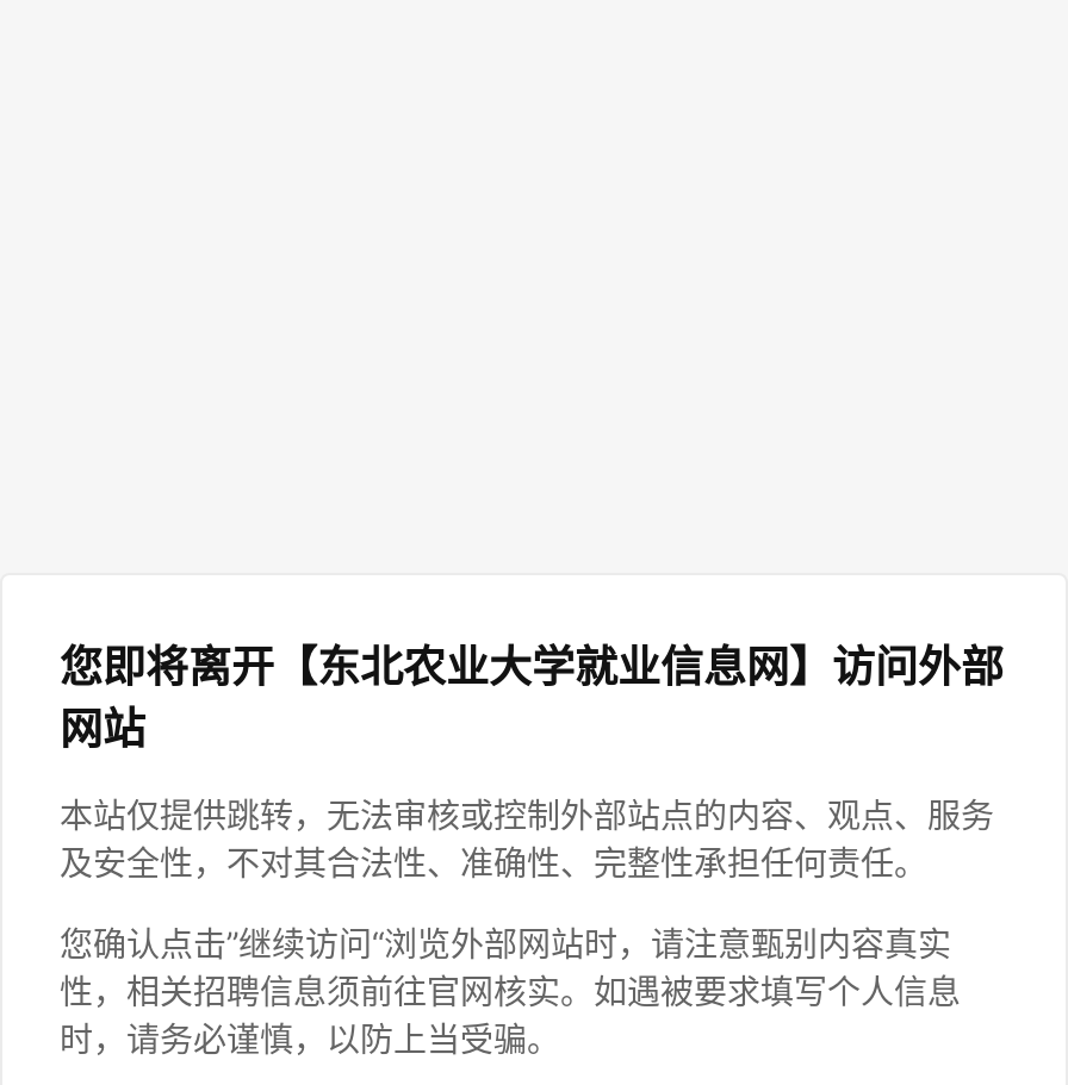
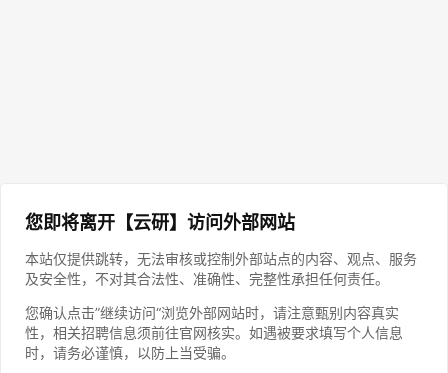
[60,642,1004,754] 您即将离开【东北农业大学就业信息网】访问外部 | 网站 -> [25,211,295,232] 您即将离开【云研】访问外部网站

